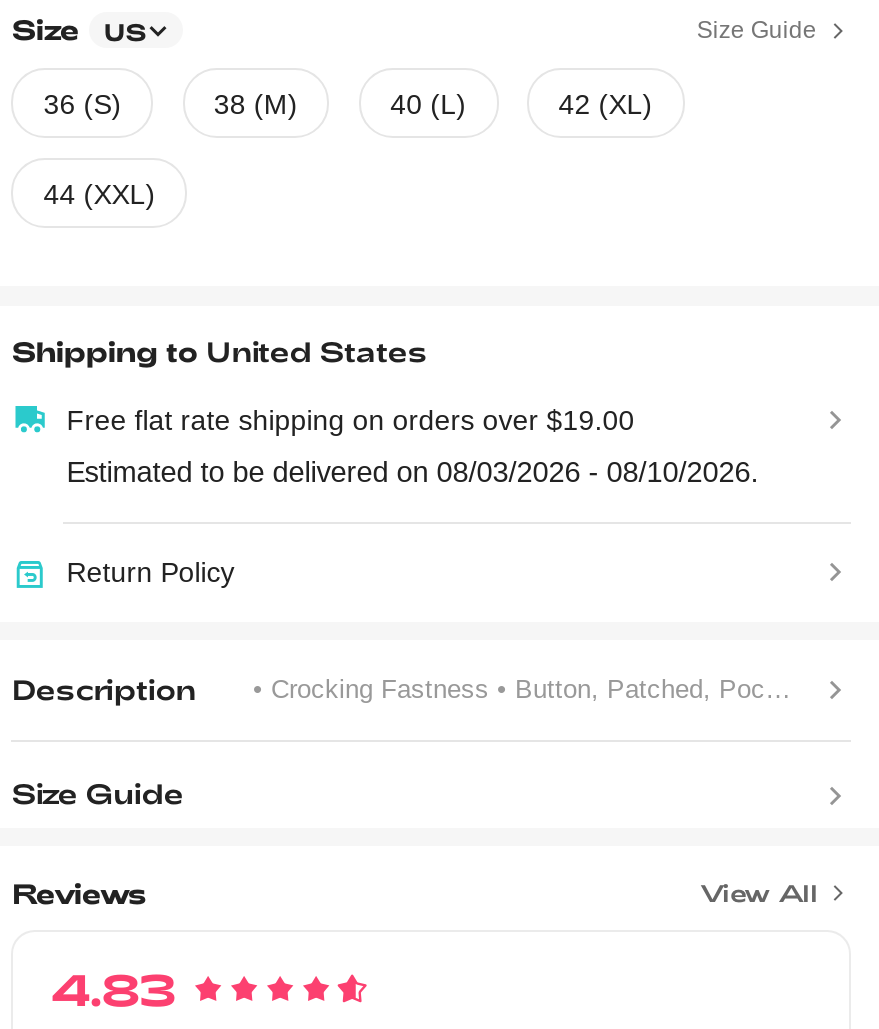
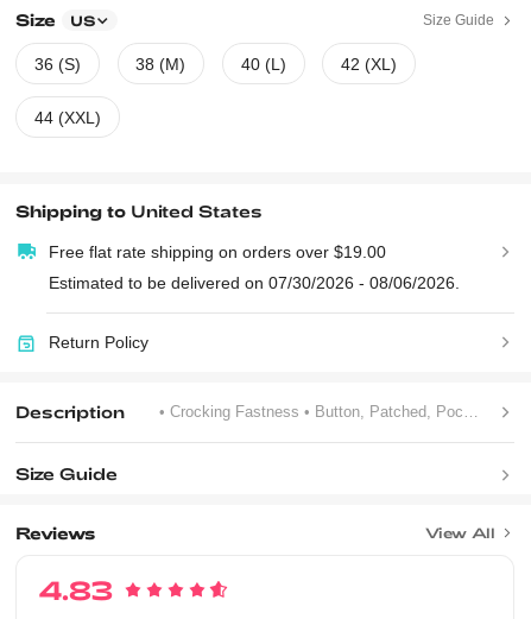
[66,455,758,487] Estimated to be delivered on 08/03/2026 - 08/10/2026. -> [48,273,459,292] Estimated to be delivered on 07/30/2026 - 08/06/2026.

